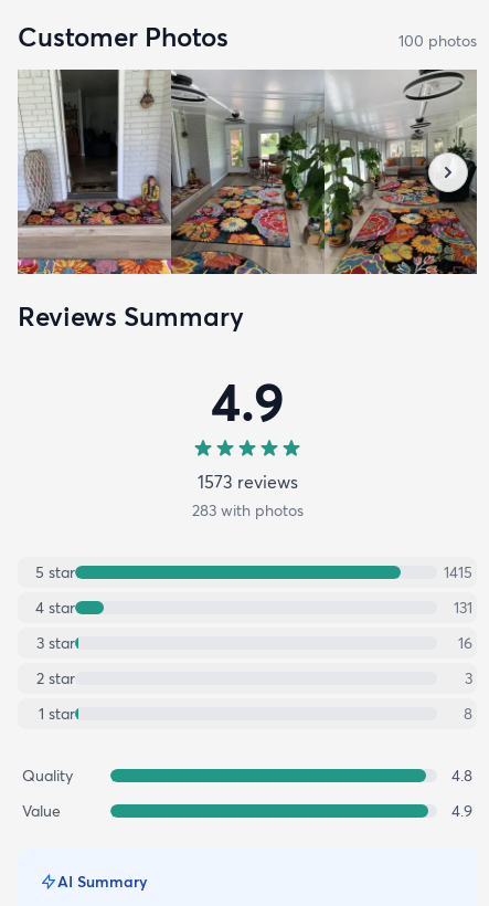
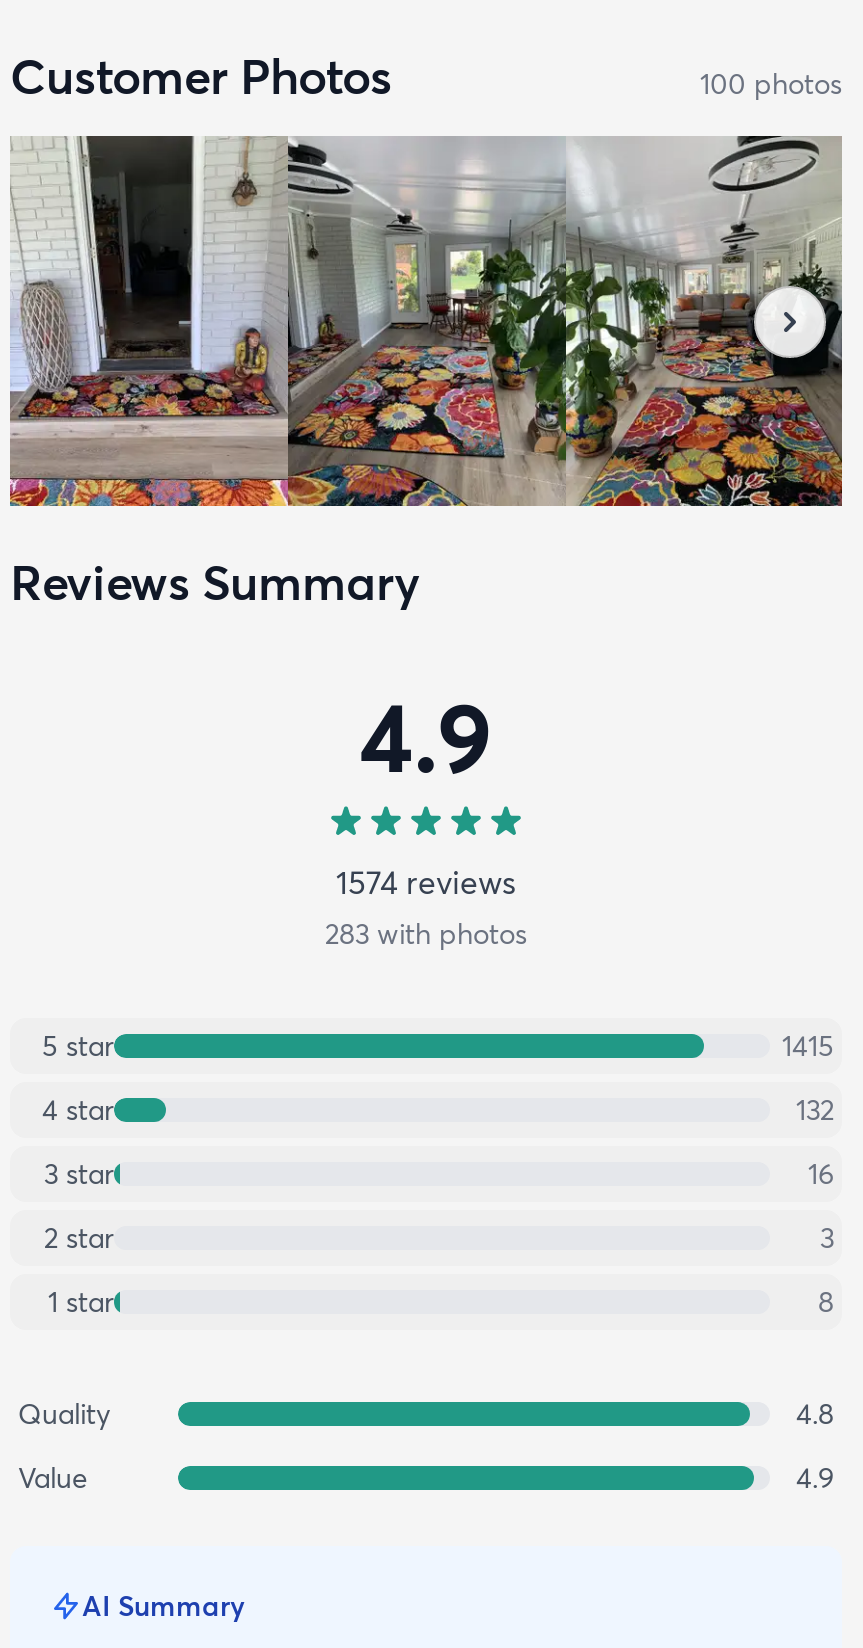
[197,471,297,493] 1573 reviews -> [336,863,516,903] 1574 reviews
[454,598,472,618] 131 -> [796,1093,834,1129] 132

